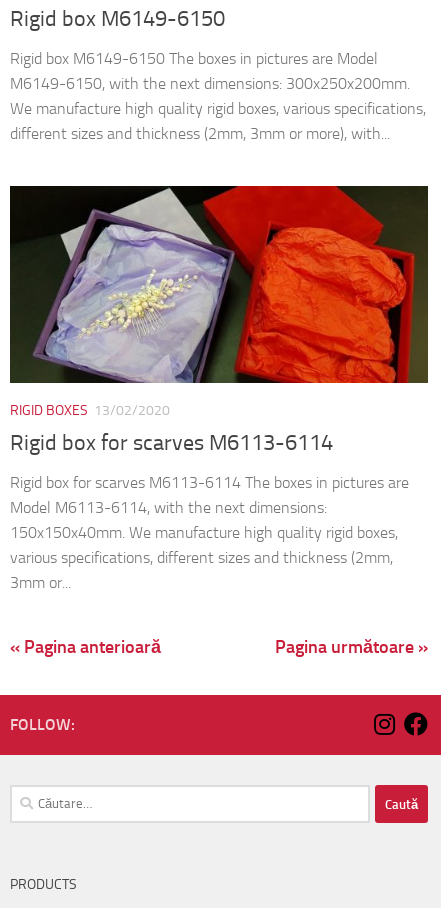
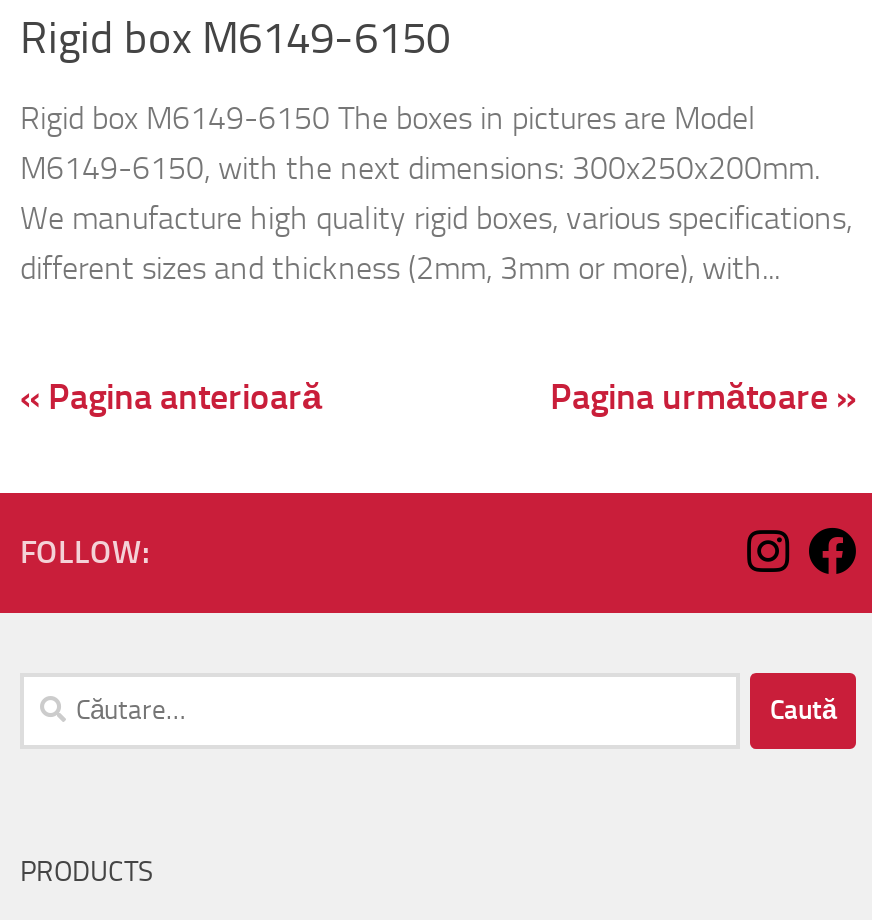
[9,185,429,592] [image] | RIGID BOXES 13/02/2020 | Rigid box for scarves M6113-6114 | Rigid box for scarves M6113-6114 The boxes in pictures are | Model M6113-6114, with the next dimensions: | 150x150x40mm. We manufacture high quality rigid boxes, | various specifications, different sizes and thickness (2mm, | 3mm or... -> none

